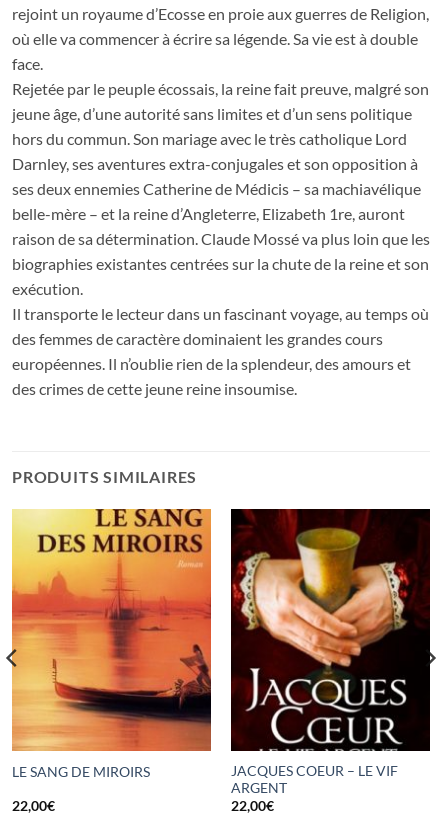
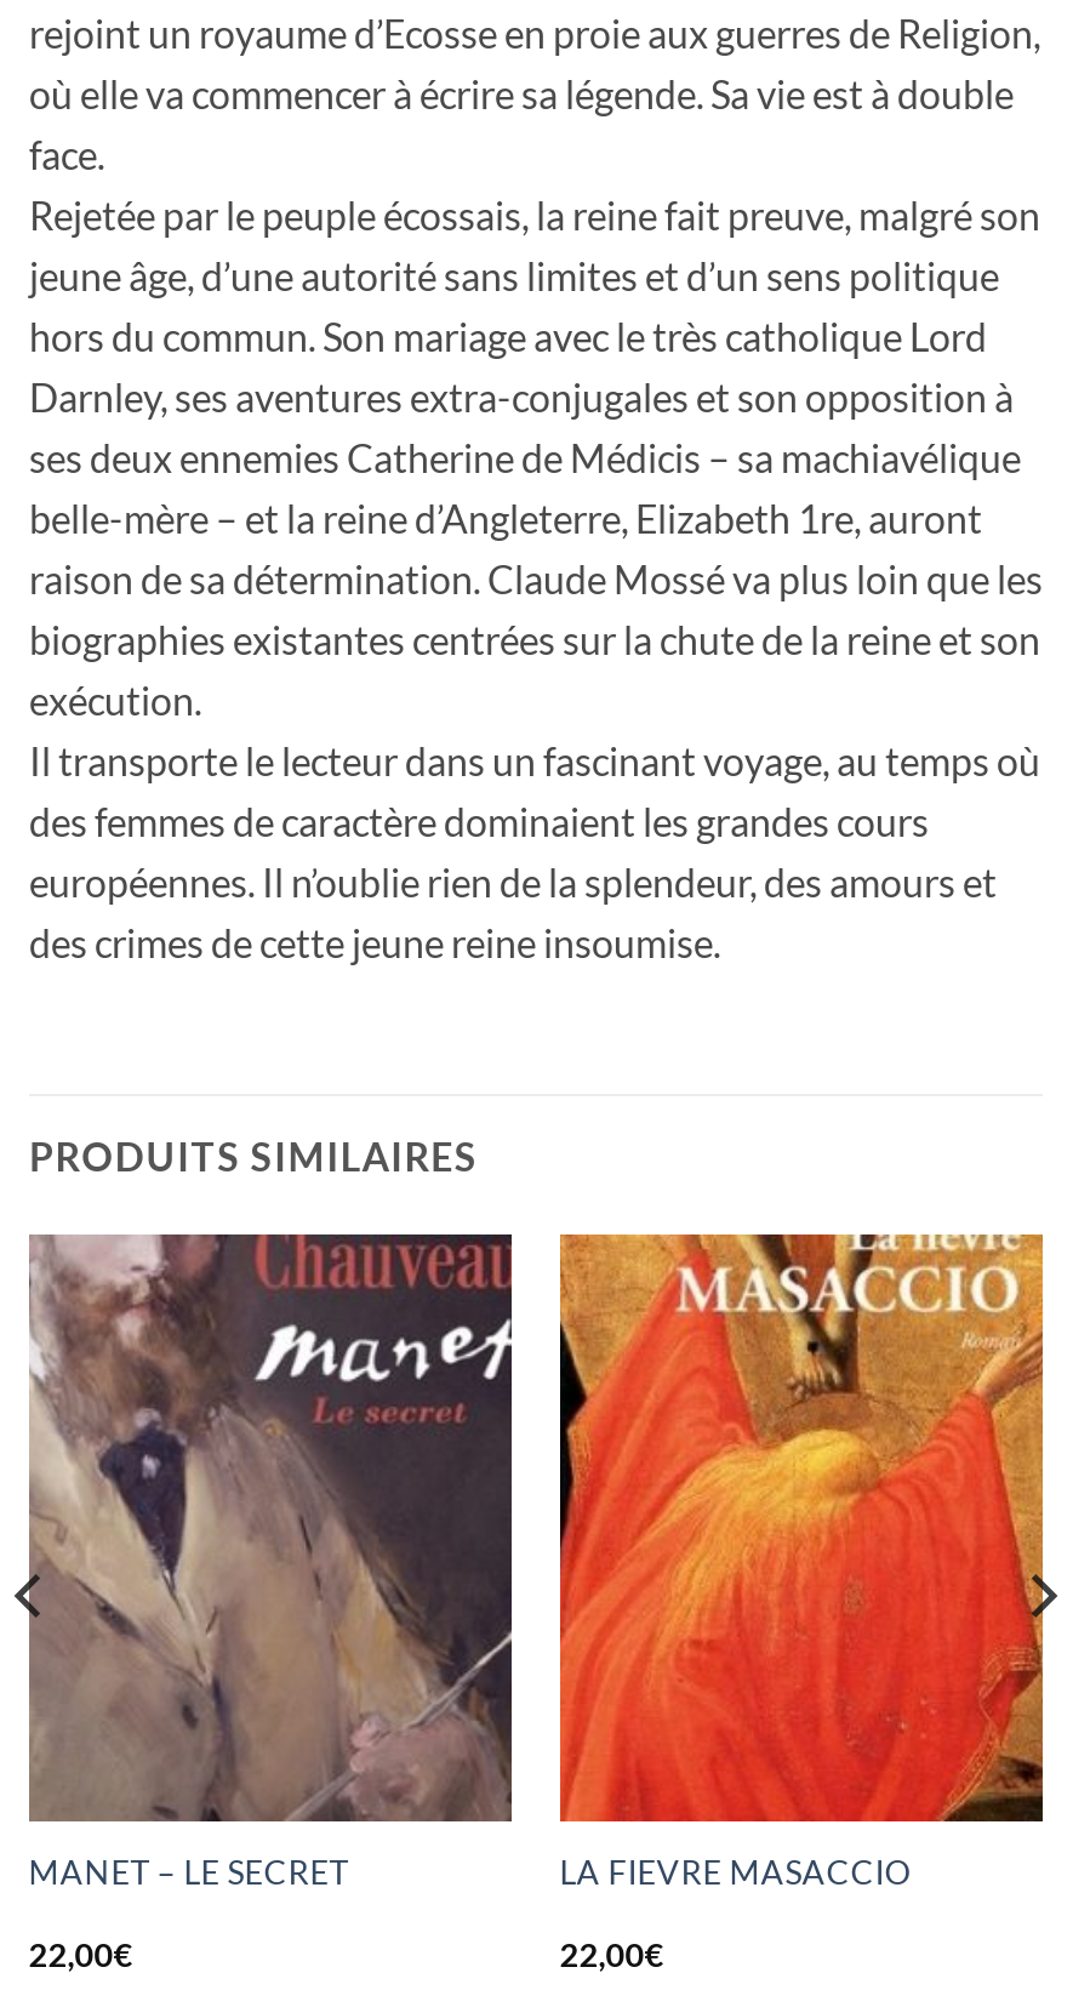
[11,508,212,780] [image] | LE SANG DE MIROIRS -> [27,1232,514,1891] [image] | MANET – LE SECRET
[230,508,431,796] [image] | JACQUES COEUR – LE VIF | ARGENT -> [558,1232,1045,1891] [image] | LA FIEVRE MASACCIO

